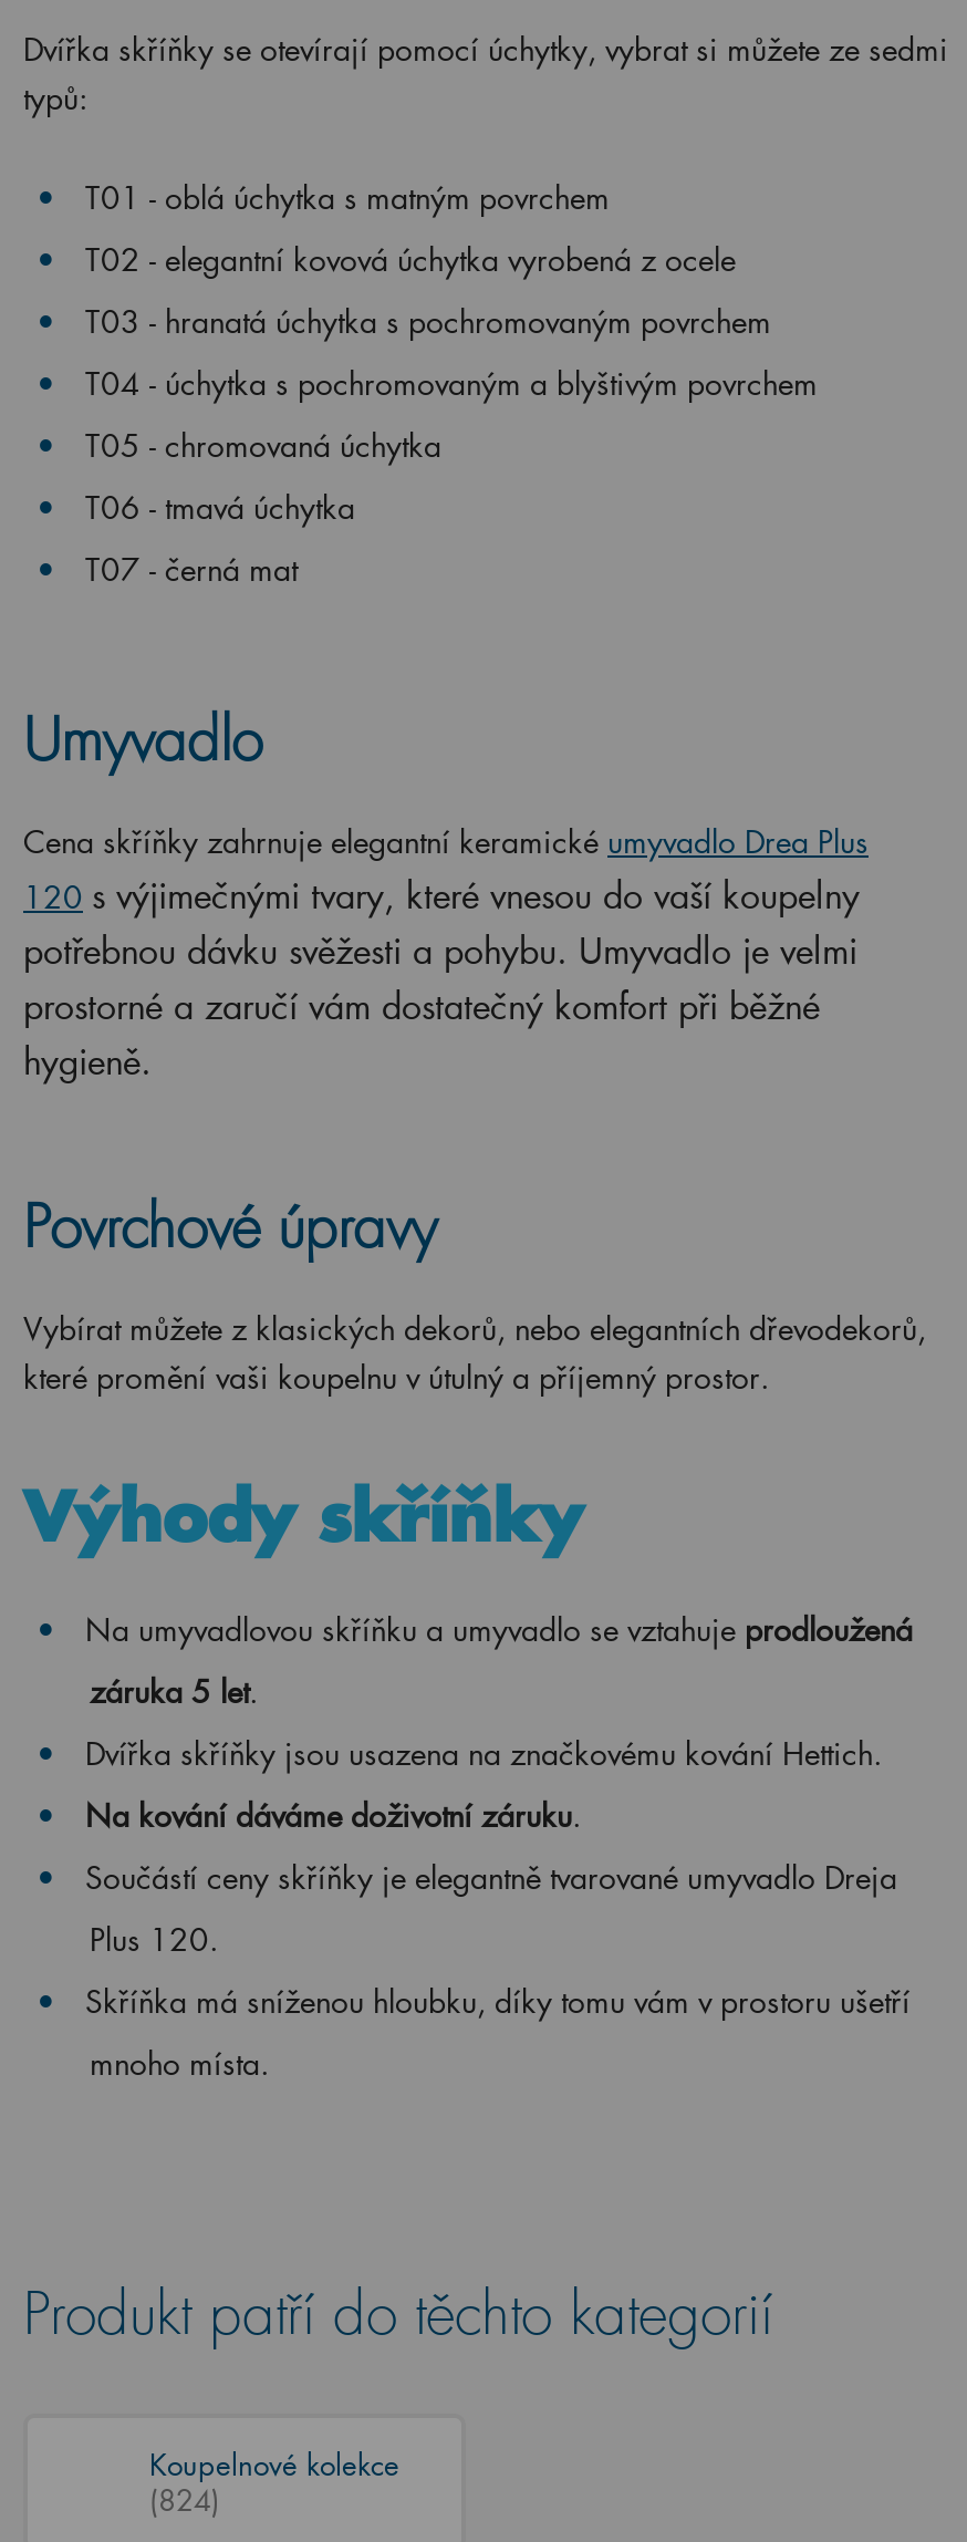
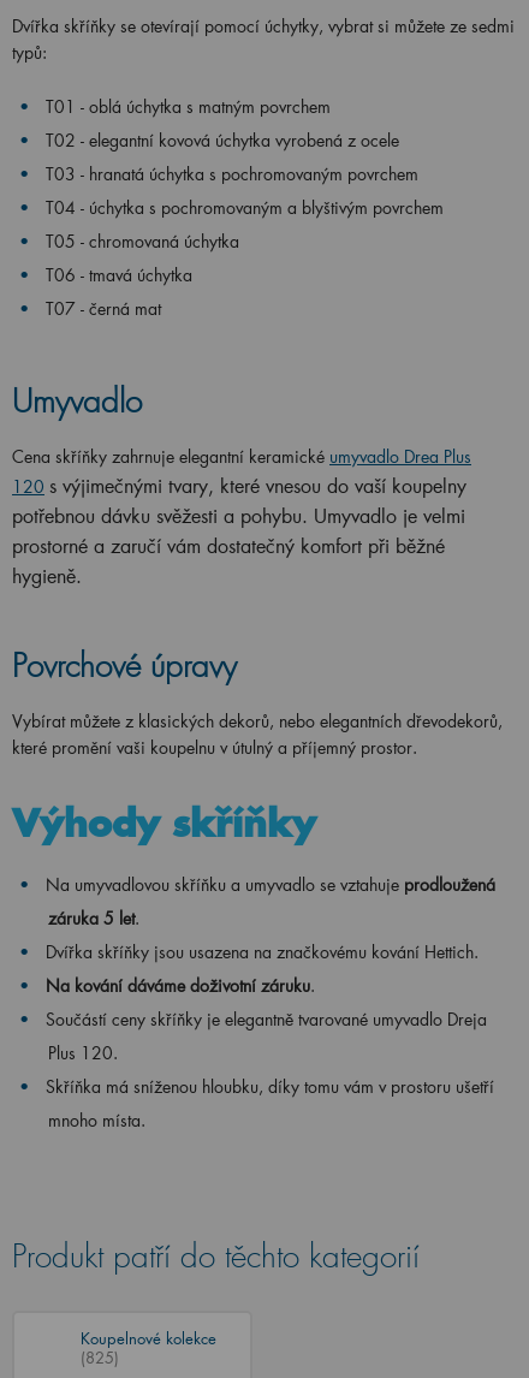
[149,2480,220,2518] (824) -> [81,1347,119,1367] (825)

